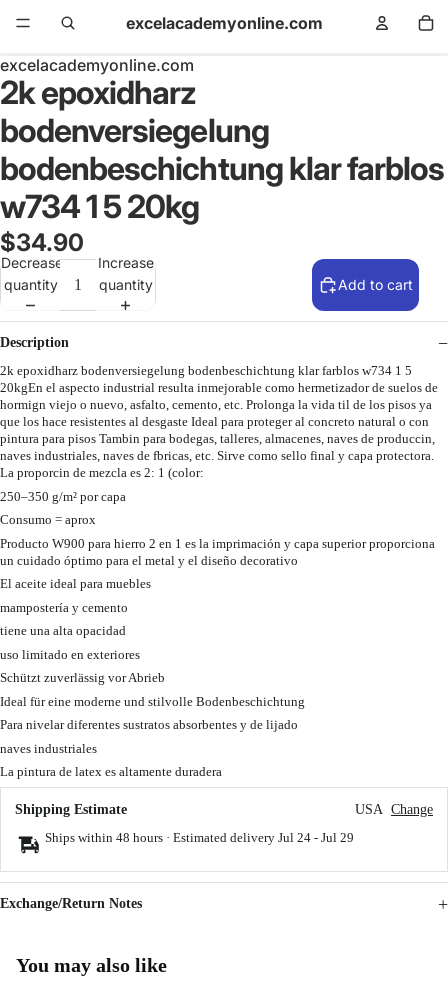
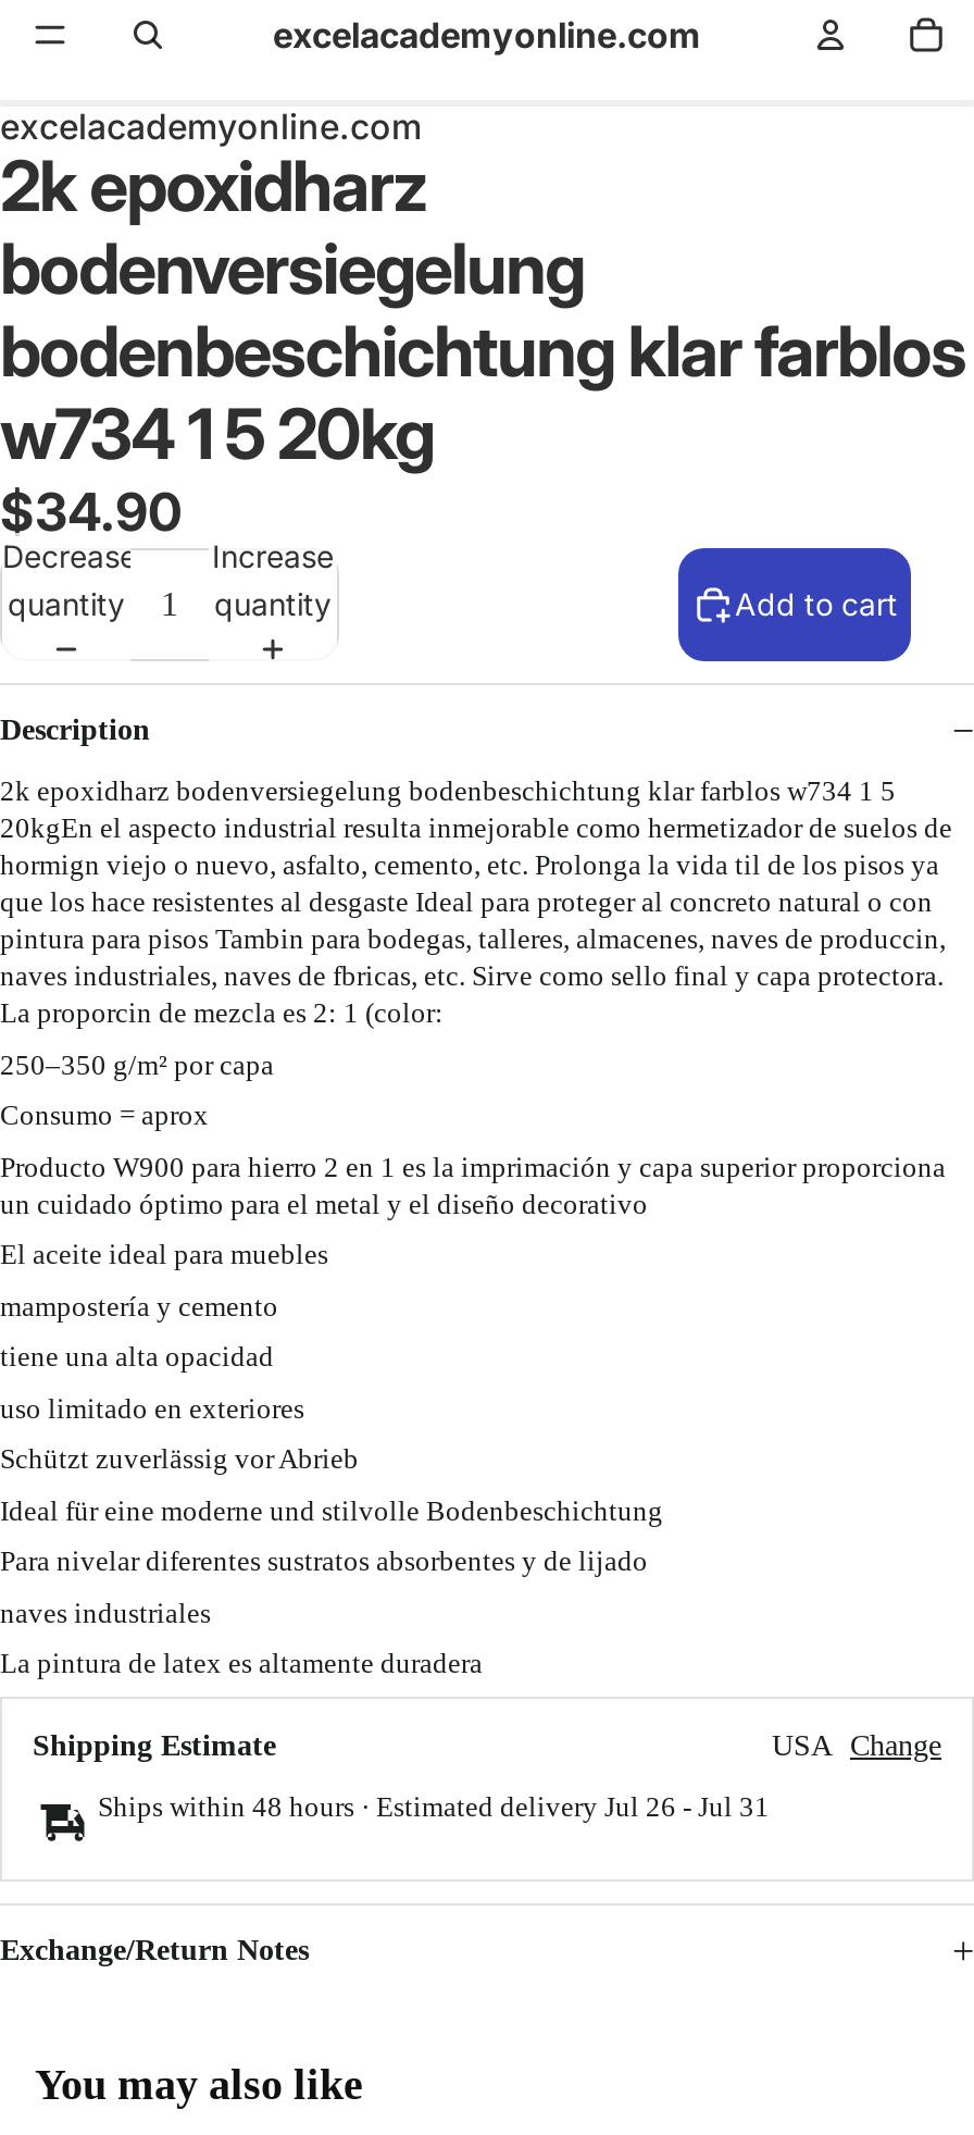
[45,829,354,844] Ships within 48 hours · Estimated delivery Jul 24 - Jul 29 -> [98,1789,770,1822] Ships within 48 hours · Estimated delivery Jul 26 - Jul 31

